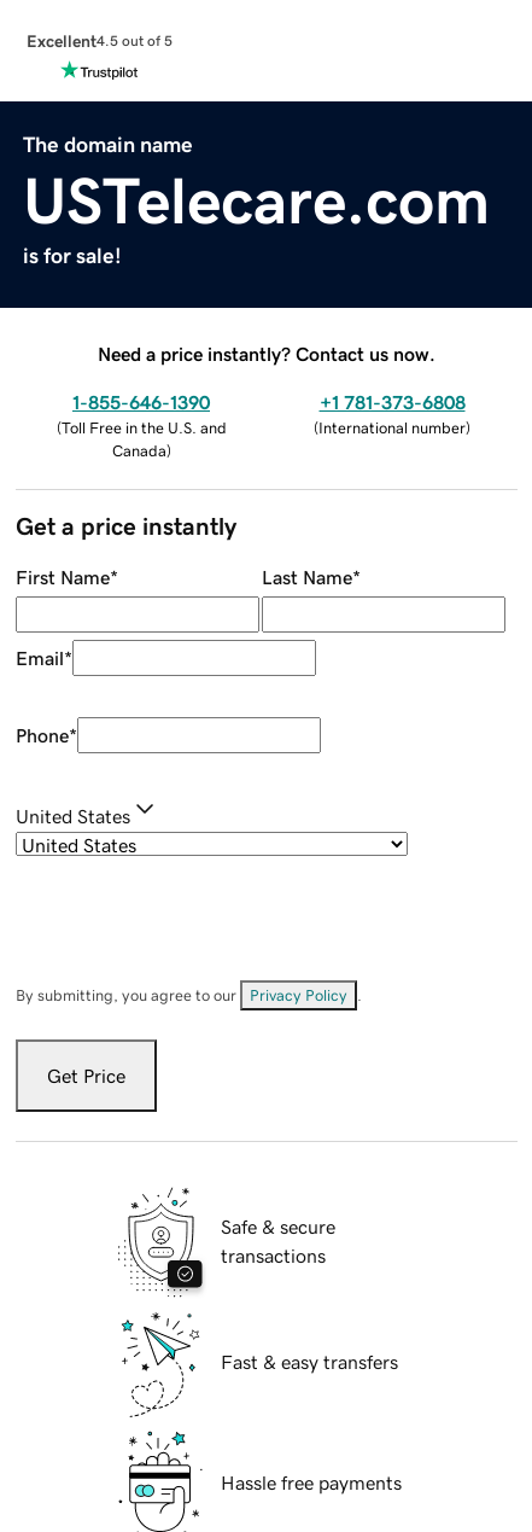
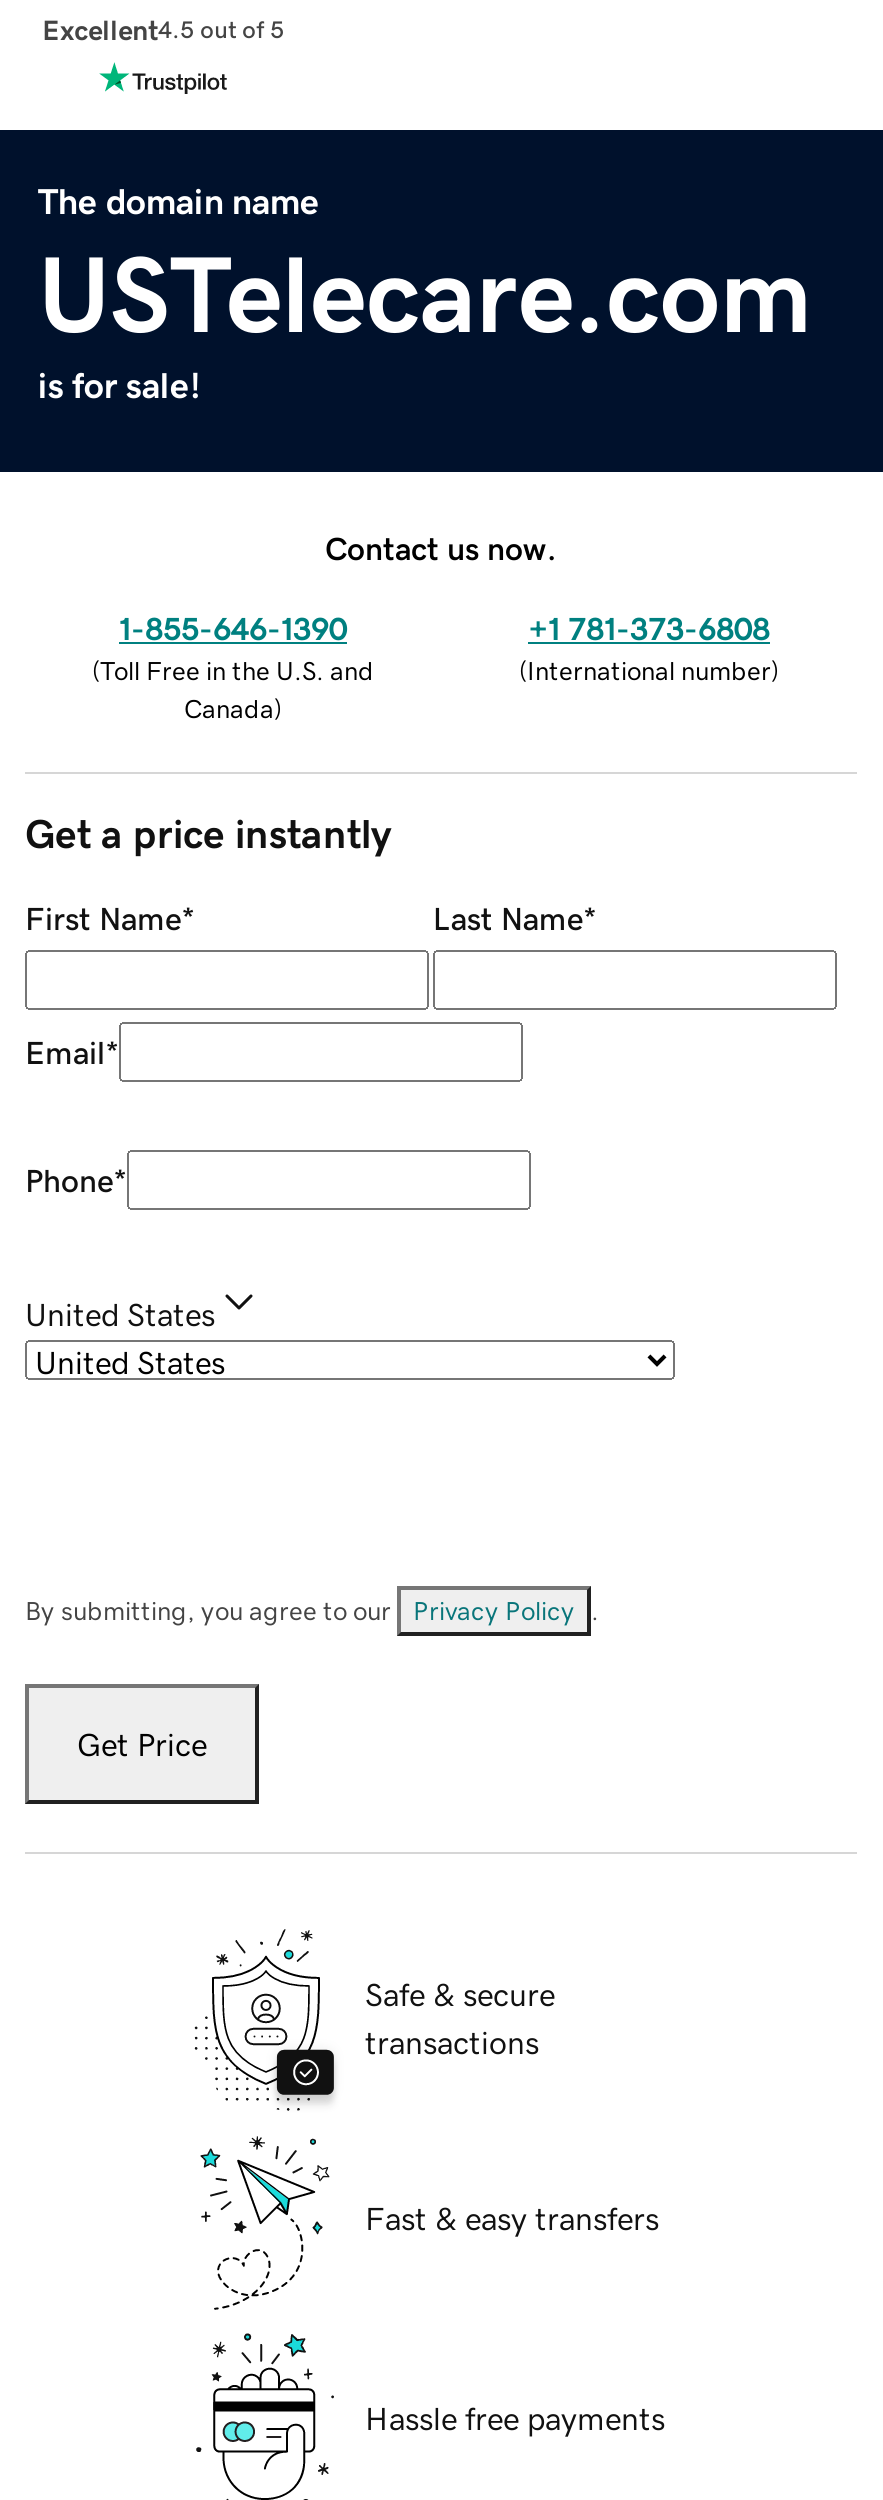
[98,344,435,363] Need a price instantly? Contact us now. -> [325,531,557,563] Contact us now.

